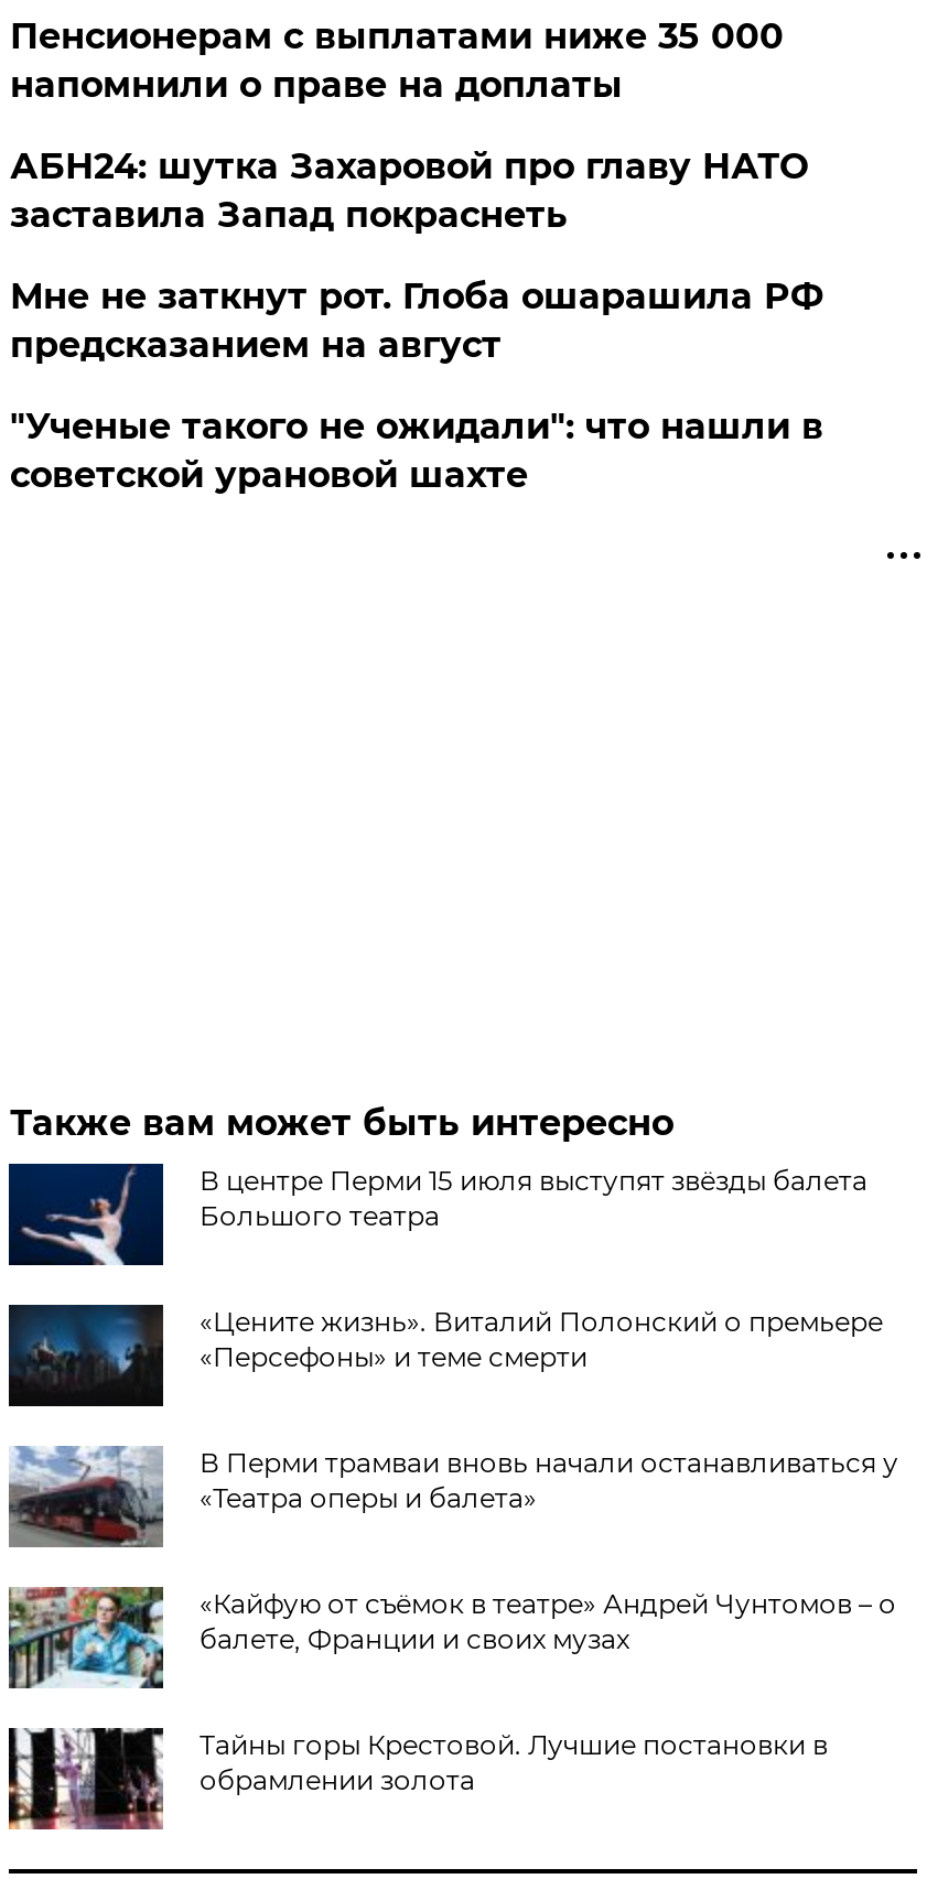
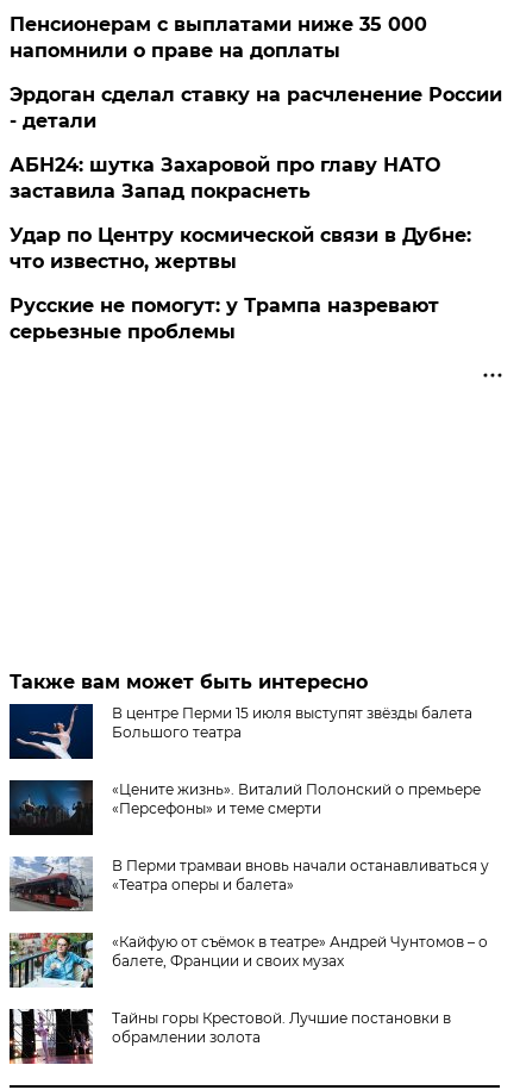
none -> [10,83,503,132] Эрдоган сделал ставку на расчленение России | - детали
[10,276,823,366] Мне не заткнут рот. Глоба ошарашила РФ | предсказанием на август -> [10,224,472,273] Удар по Центру космической связи в Дубне: | что известно, жертвы
[10,406,823,496] "Ученые такого не ожидали": что нашли в | советской урановой шахте -> [10,294,440,343] Русские не помогут: у Трампа назревают | серьезные проблемы

